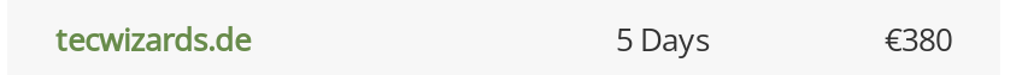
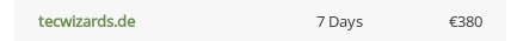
[616,18,710,61] 5 Days -> [316,11,362,32] 7 Days

